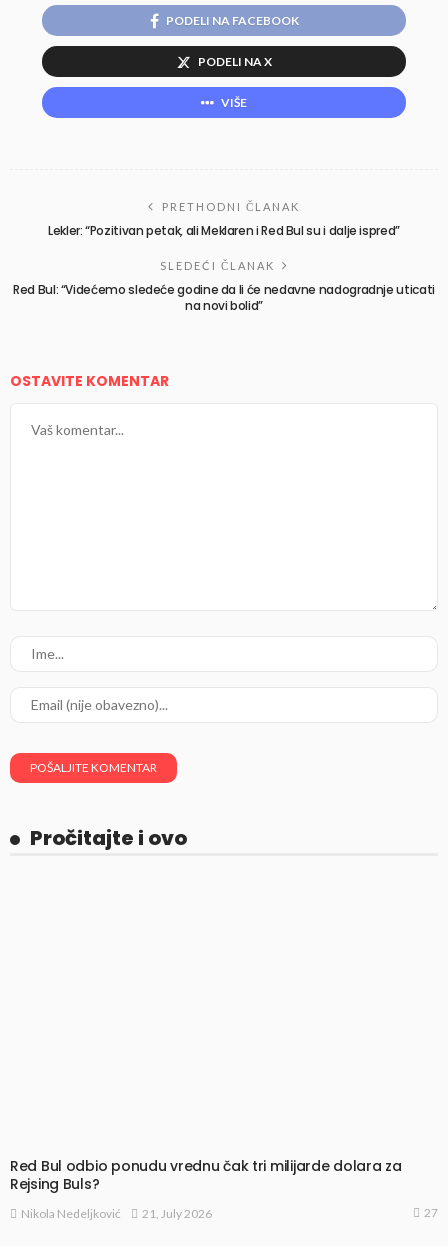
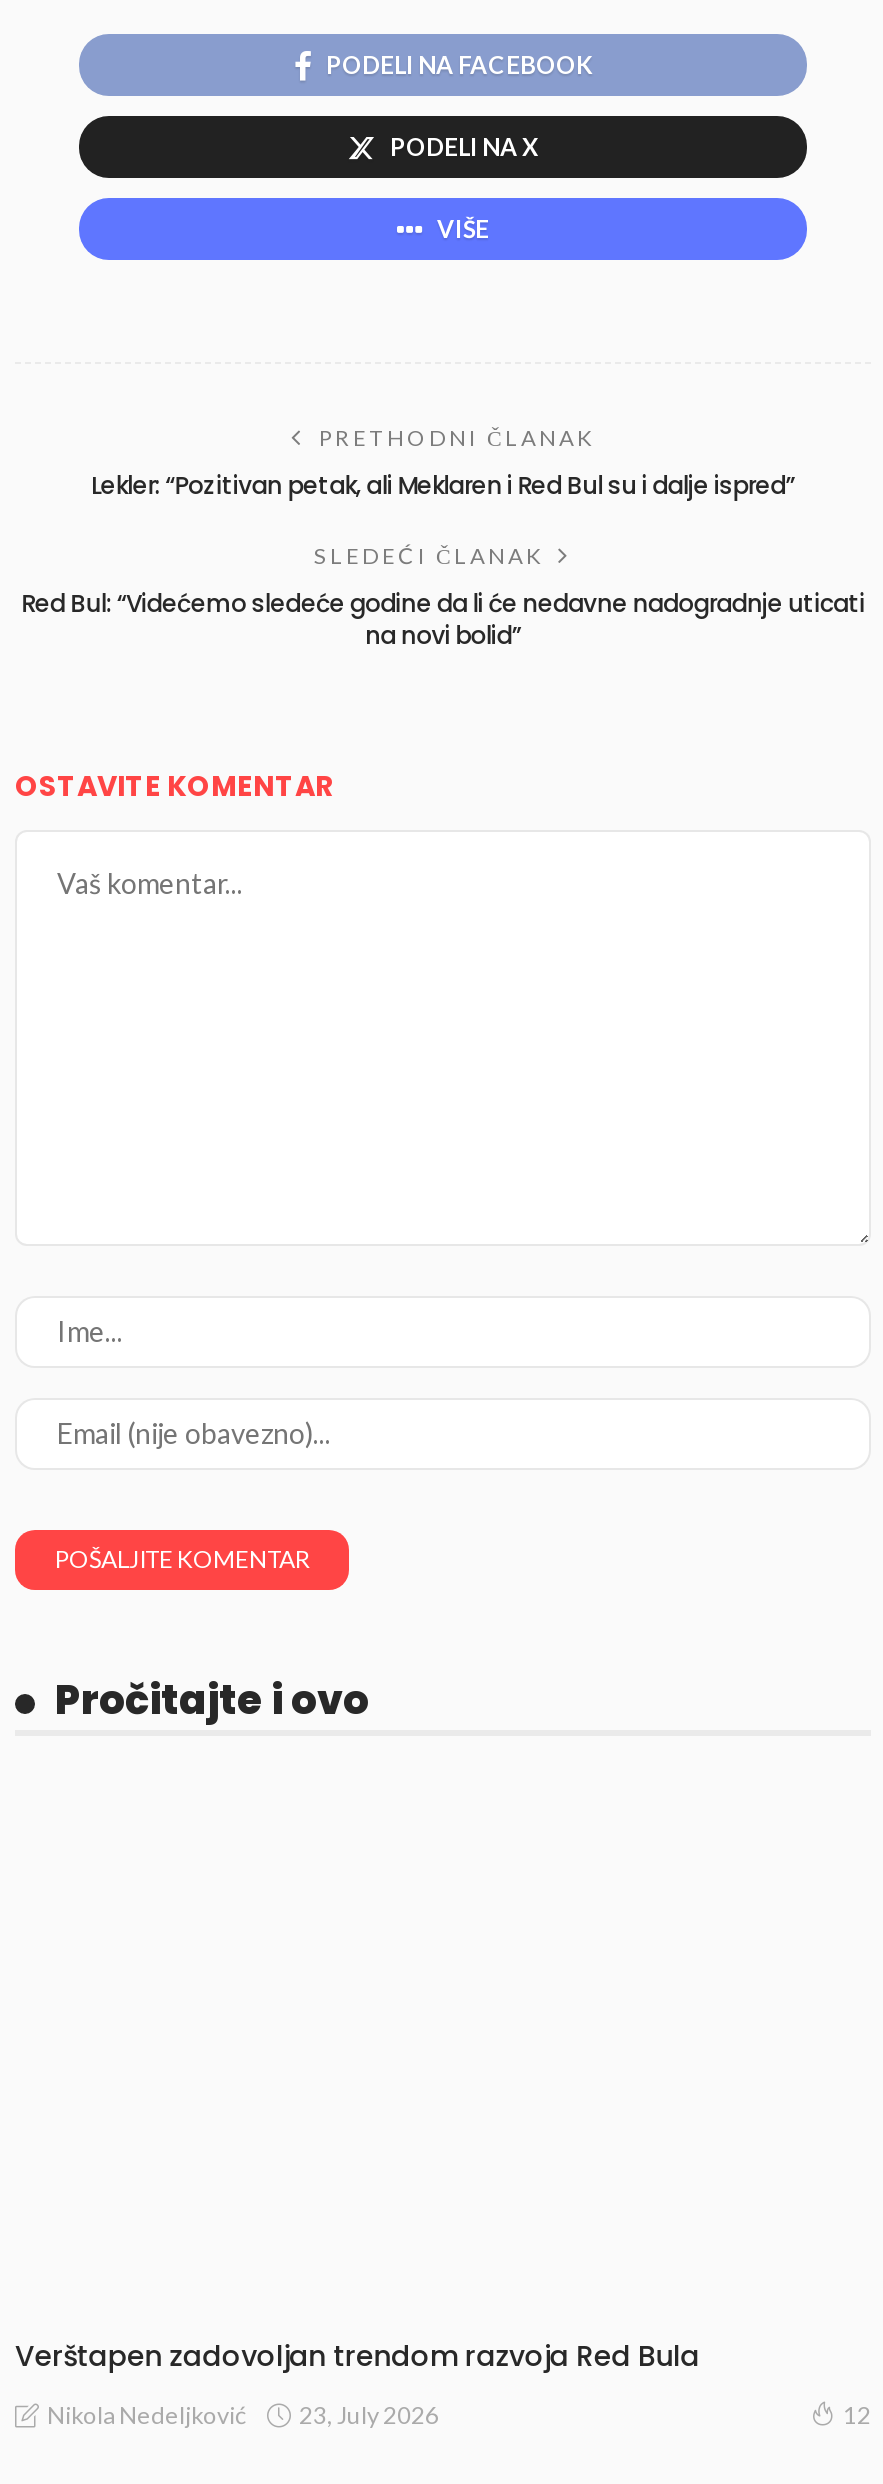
[10,1156,402,1194] Red Bul odbio ponudu vrednu čak tri milijarde dolara za | Rejsing Buls? -> [15,2337,700,2377] Verštapen zadovoljan trendom razvoja Red Bula
[142,1205,438,1221] 21, July 2026 | 27 -> [299,2400,871,2431] 23, July 2026 | 12

